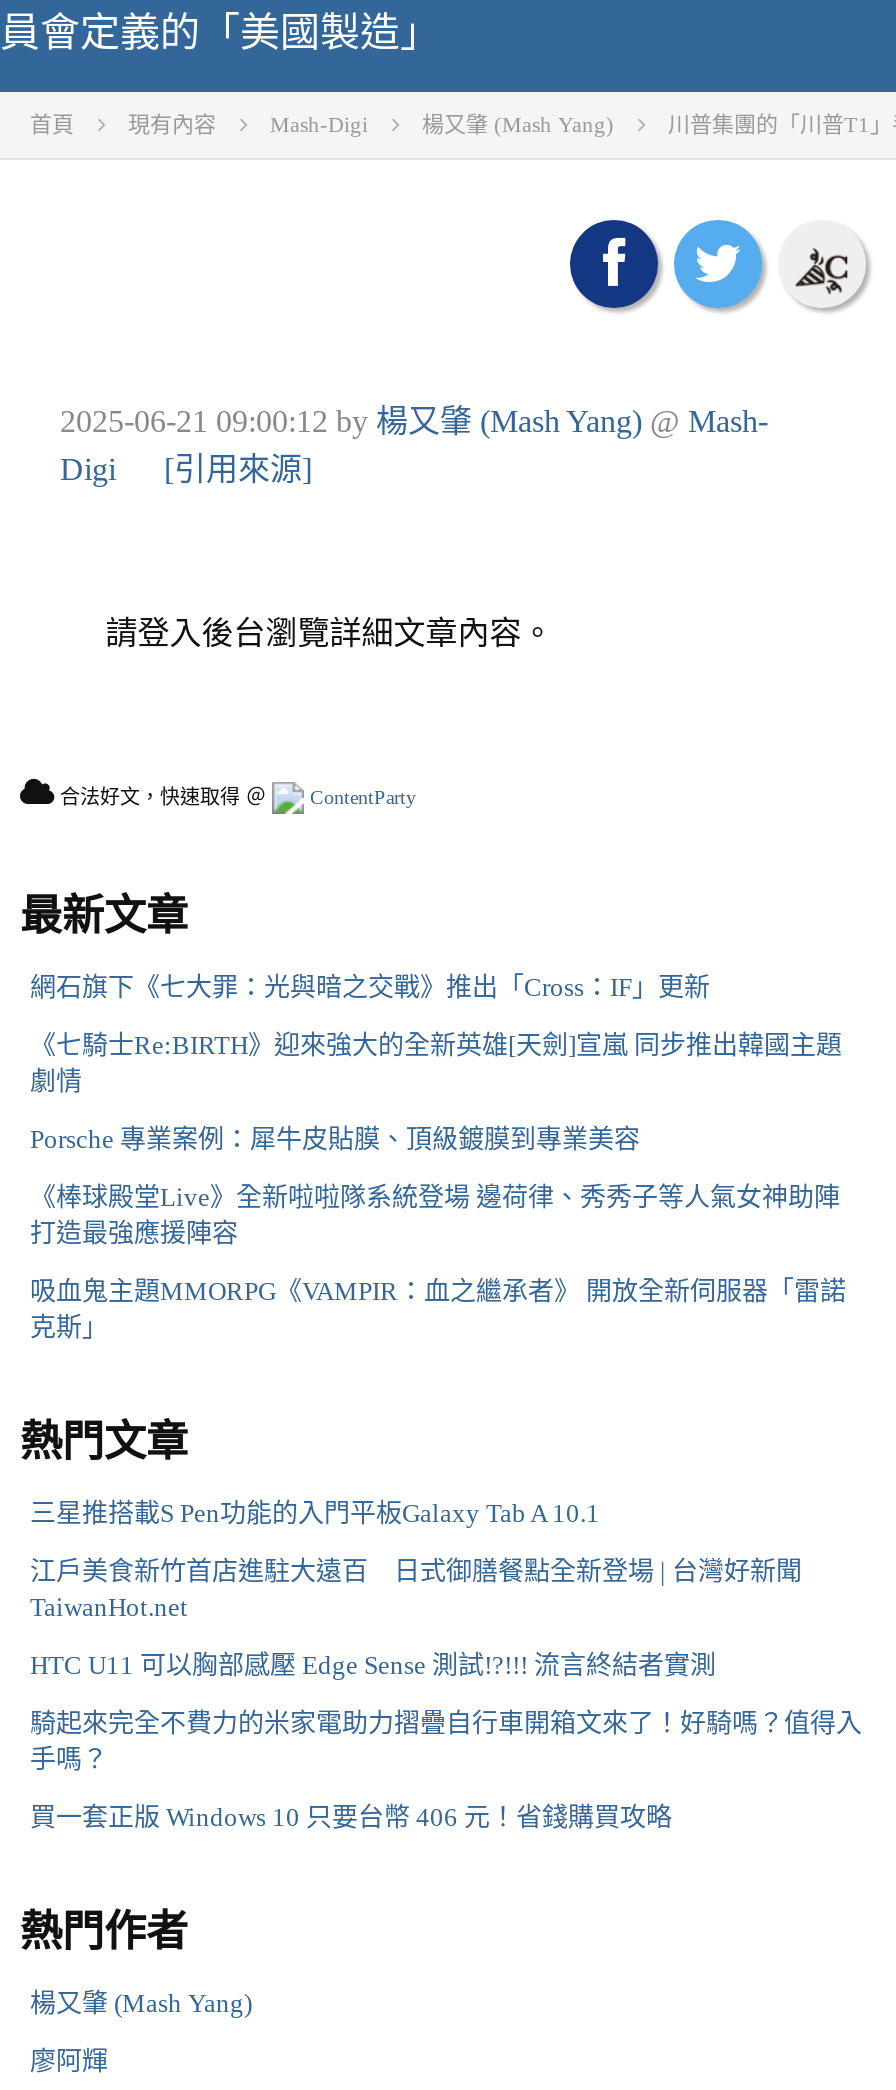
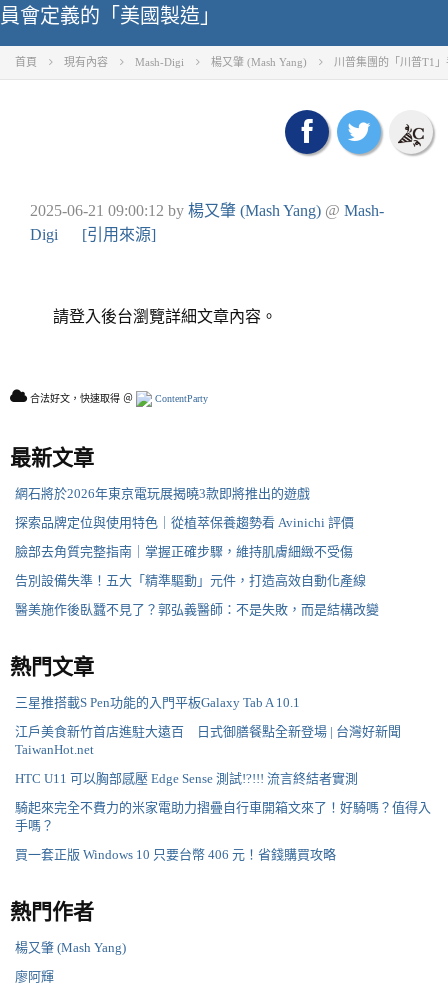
[30,971,710,1001] 網石旗下《七大罪：光與暗之交戰》推出「Cross：IF」更新 -> [15,486,310,501] 網石將於2026年東京電玩展揭曉3款即將推出的遊戲
[30,1029,842,1095] 《七騎士Re:BIRTH》迎來強大的全新英雄[天劍]宣嵐 同步推出韓國主題 | 劇情 -> [15,515,354,530] 探索品牌定位與使用特色｜從植萃保養趨勢看 Avinichi 評價
[30,1123,640,1153] Porsche 專業案例：犀牛皮貼膜、頂級鍍膜到專業美容 -> [15,544,353,559] 臉部去角質完整指南｜掌握正確步驟，維持肌膚細緻不受傷
[30,1181,840,1247] 《棒球殿堂Live》全新啦啦隊系統登場 邊荷律、秀秀子等人氣女神助陣 | 打造最強應援陣容 -> [15,573,366,588] 告別設備失準！五大「精準驅動」元件，打造高效自動化產線
[30,1275,846,1341] 吸血鬼主題MMORPG《VAMPIR：血之繼承者》 開放全新伺服器「雷諾 | 克斯」 -> [15,602,379,617] 醫美施作後臥蠶不見了？郭弘義醫師：不是失敗，而是結構改變

